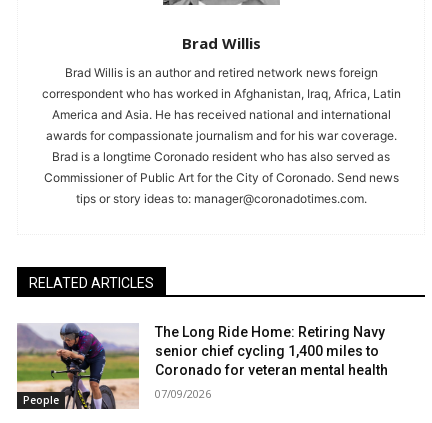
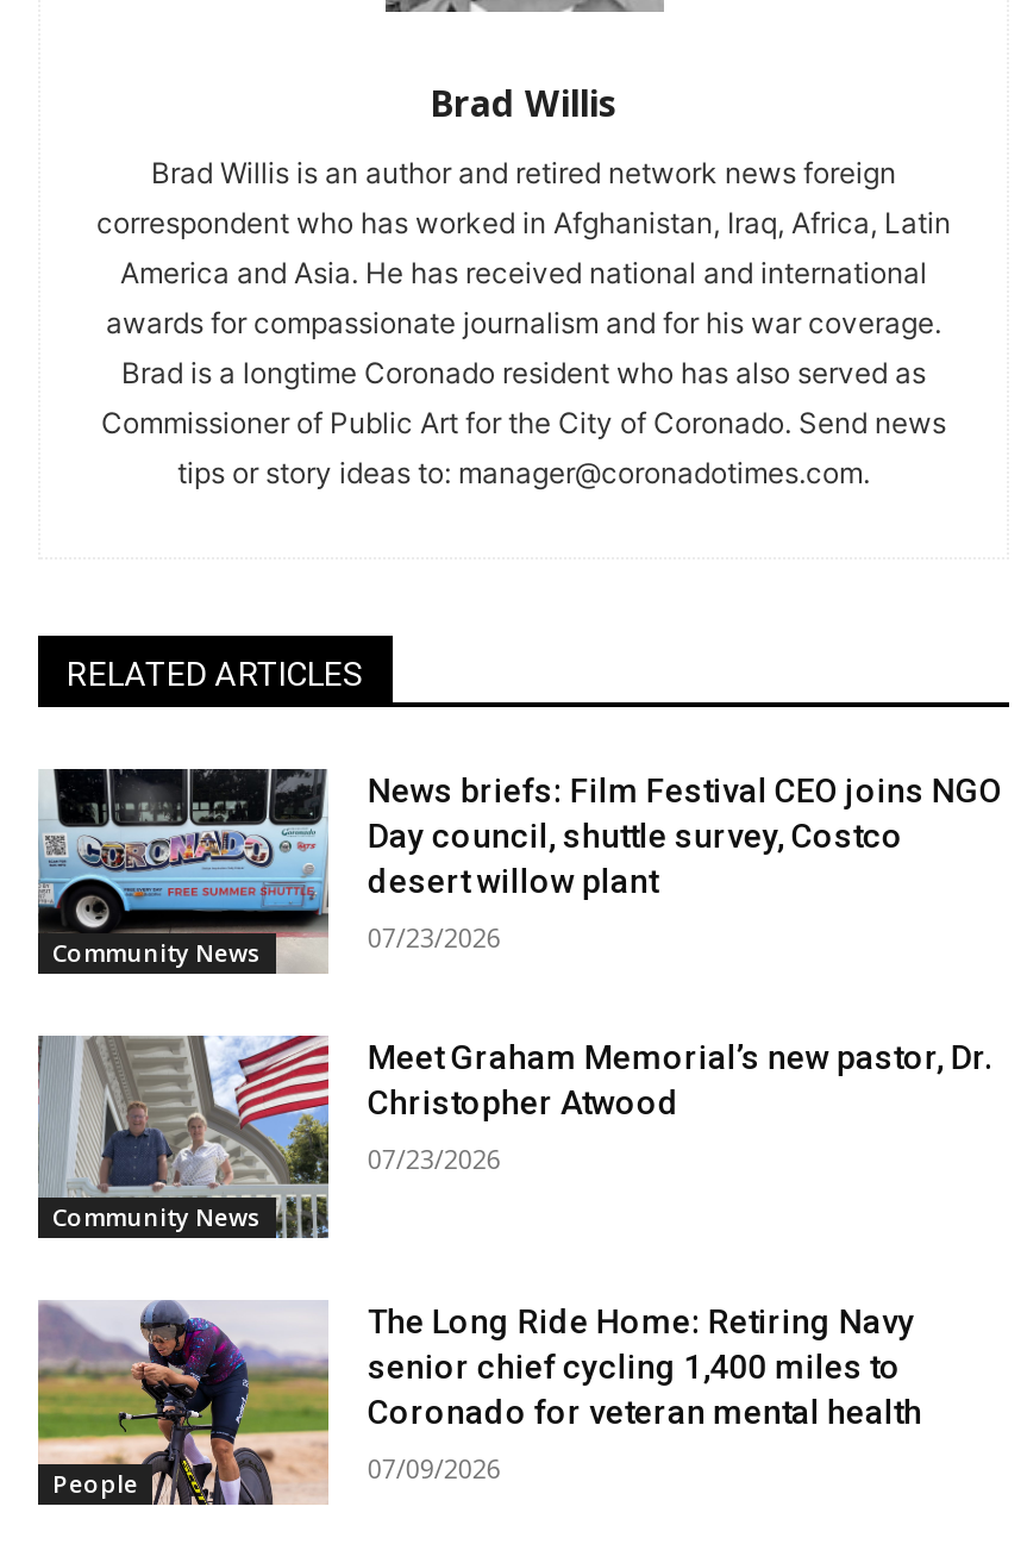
none -> [36,767,328,968] [image] | Community News
none -> [36,1031,331,1236] [image] | Community News
none -> [367,772,1003,955] News briefs: Film Festival CEO joins NGO | Day council, shuttle survey, Costco | desert willow plant | 07/23/2026
none -> [367,1037,993,1175] Meet Graham Memorial’s new pastor, Dr. | Christopher Atwood | 07/23/2026

